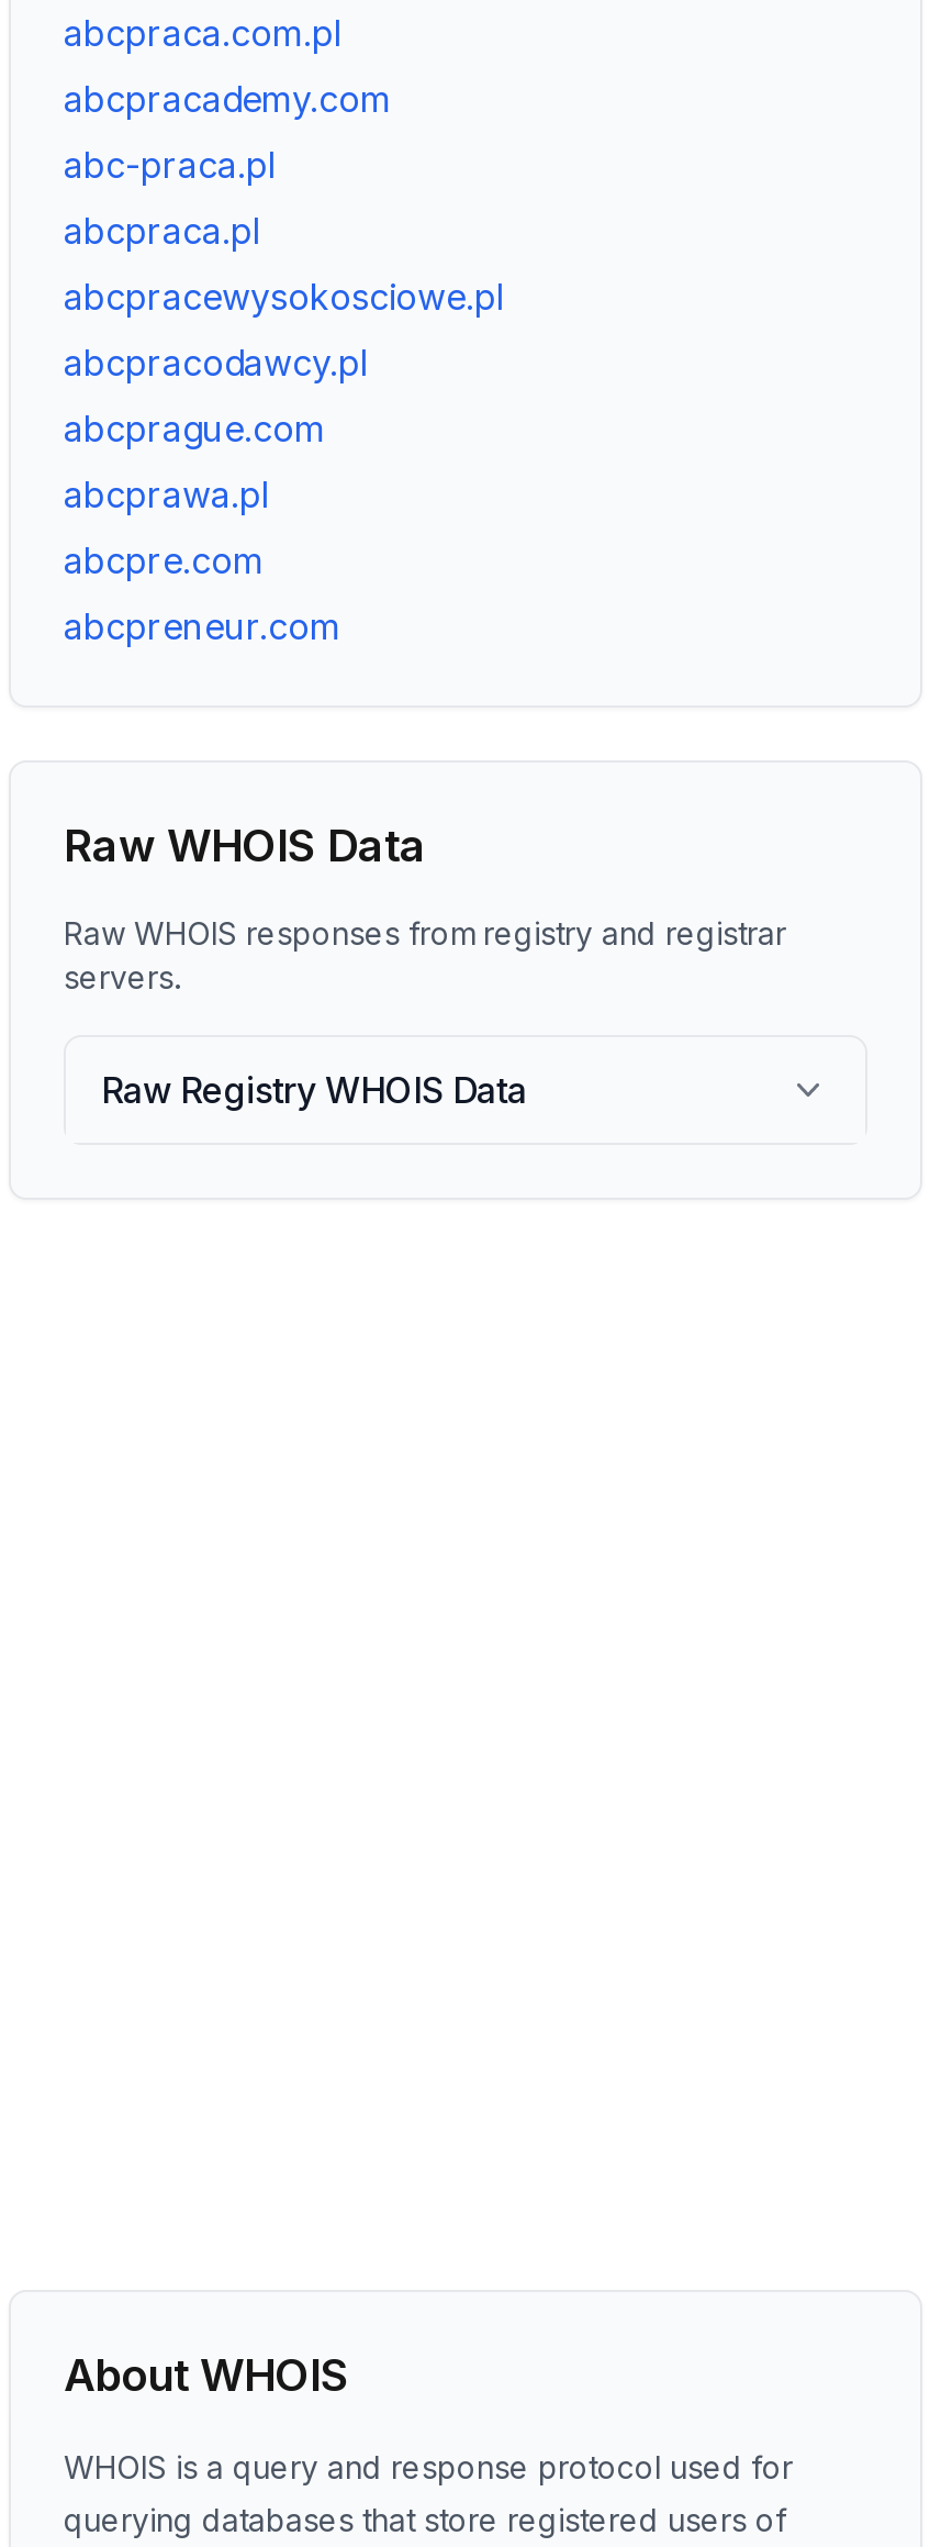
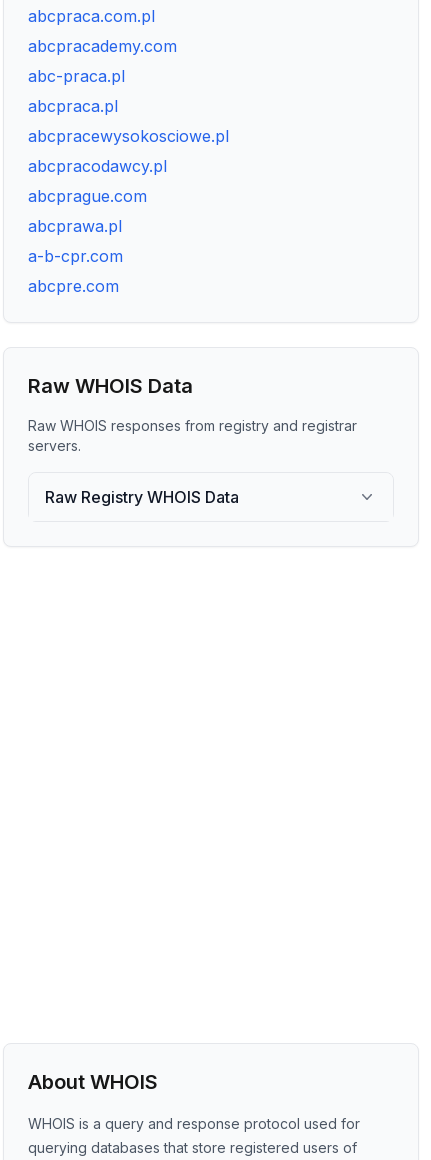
none -> [28,246,123,266] a-b-cpr.com
moved [64,538,264,582] -> [28,276,119,296]: abcpre.com
[64,604,340,648] abcpreneur.com -> none

